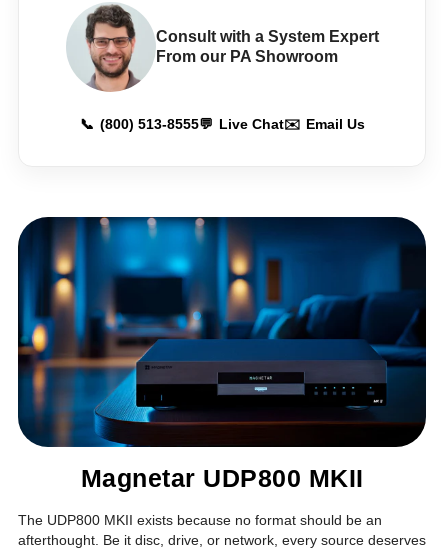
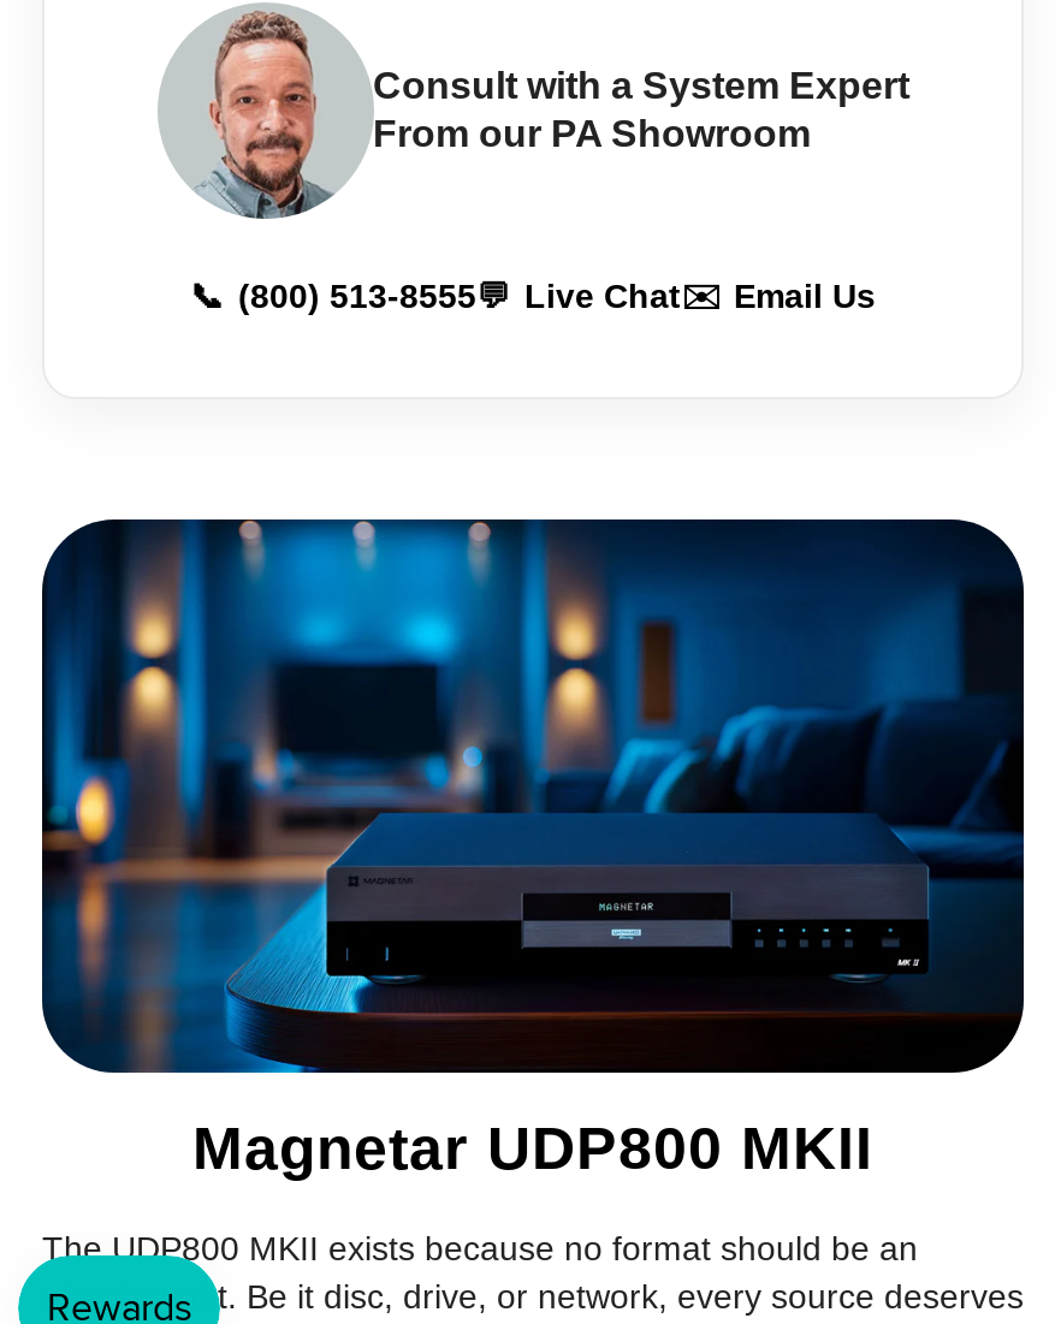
[83,6,136,92] [image] -> [198,13,324,220] [image]

